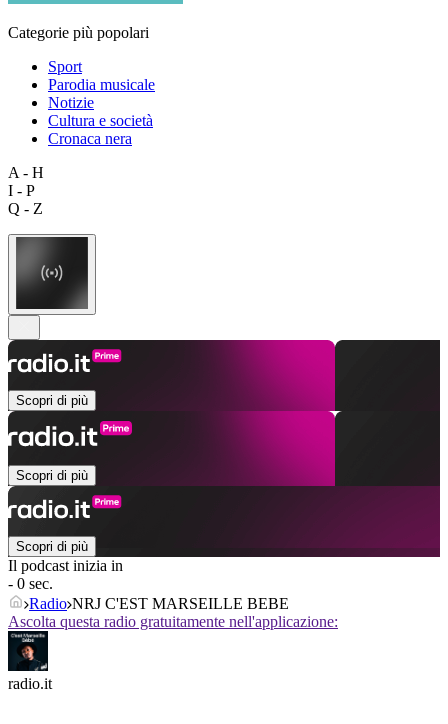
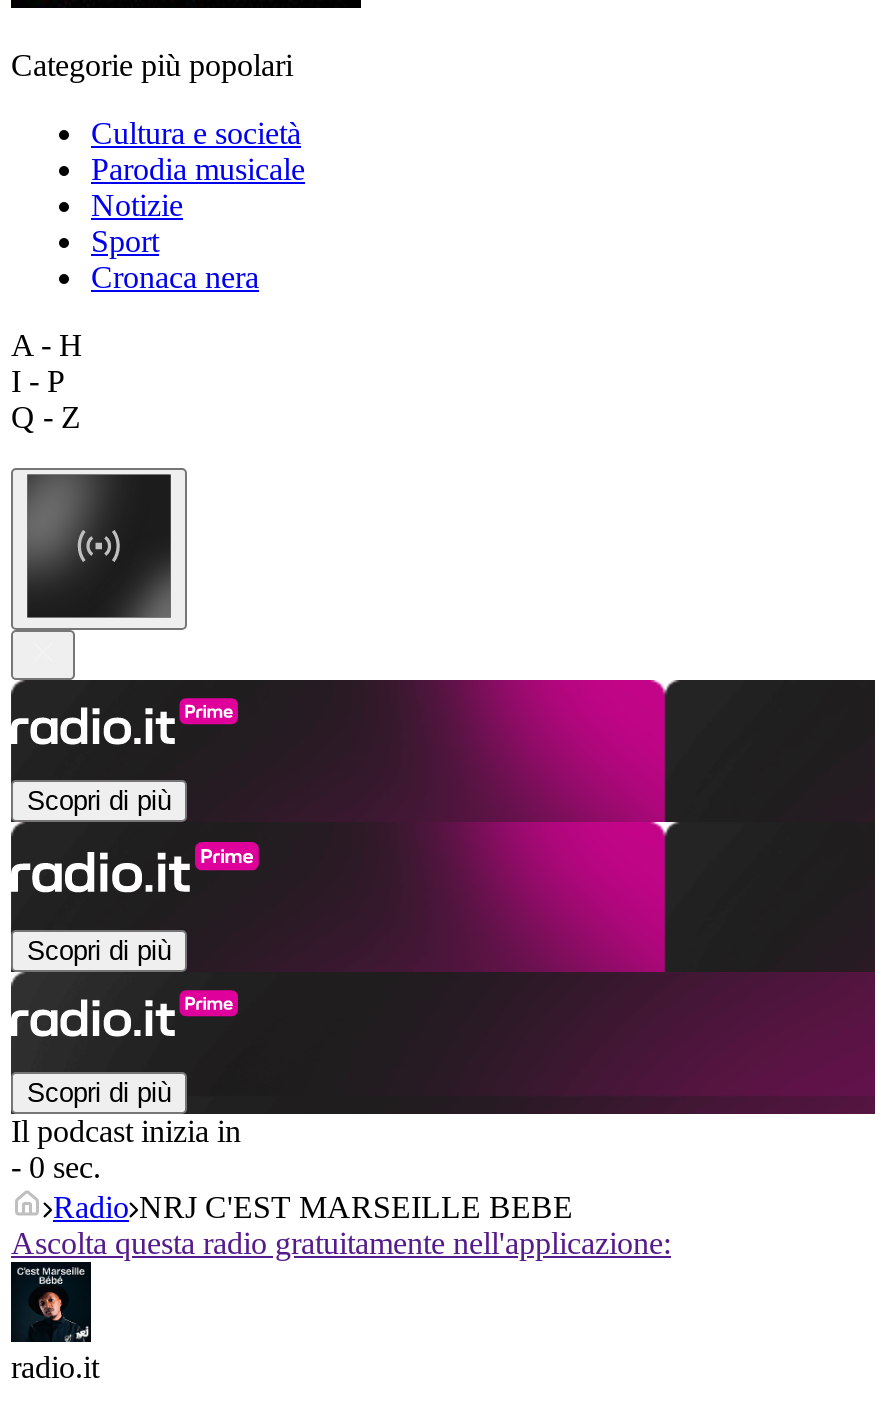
moved [48,58,82,75] -> [91,224,159,258]: Sport
moved [48,112,153,129] -> [91,116,301,150]: Cultura e società

